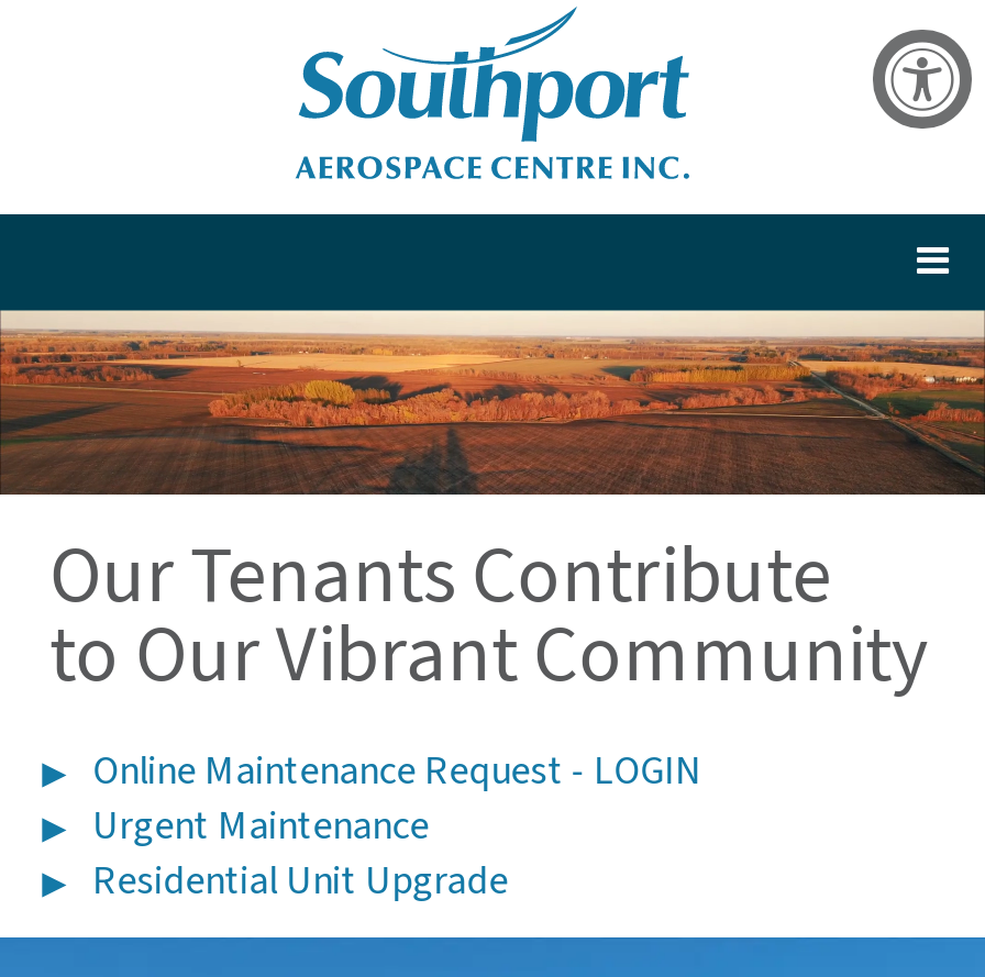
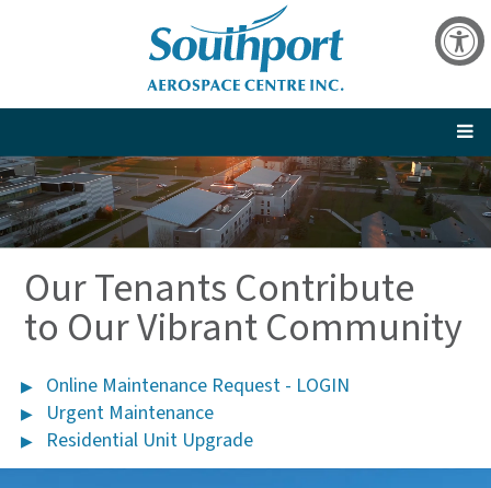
[7,309,978,496] [image] -> [3,155,488,247] [image]

